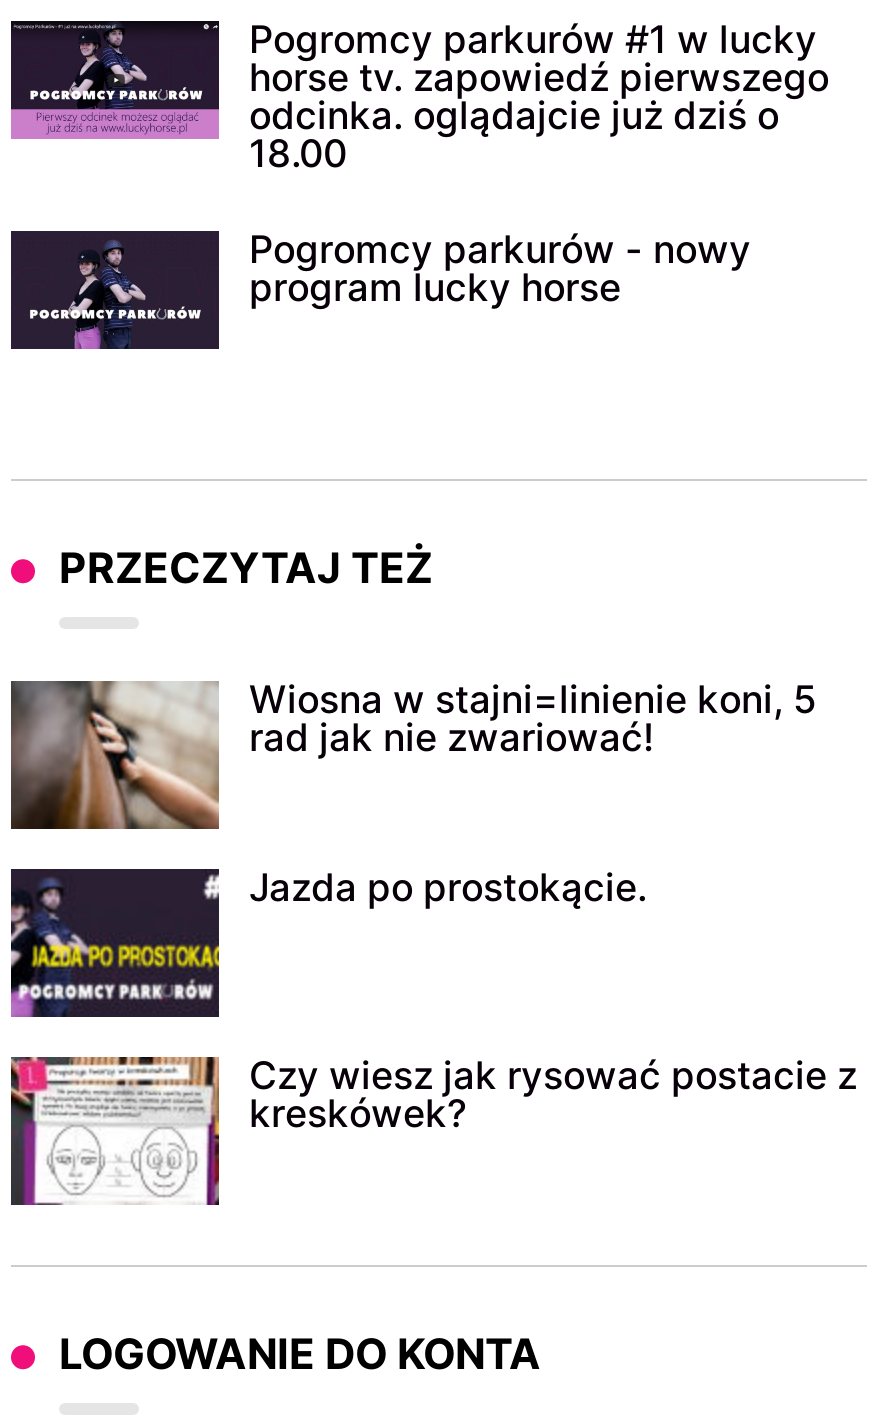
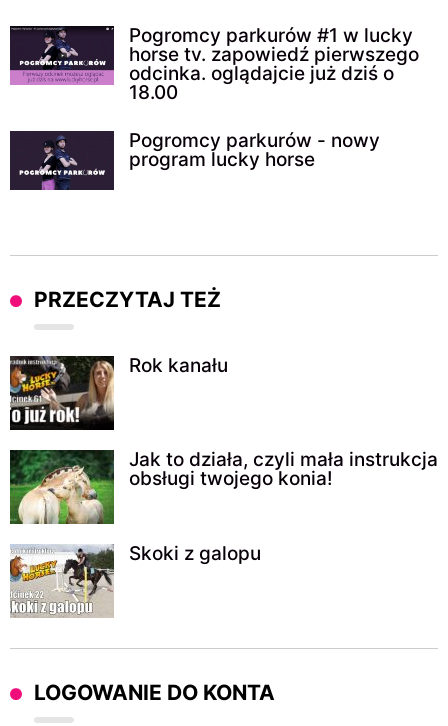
[9,676,817,831] [image] | Wiosna w stajni=linienie koni, 5 | rad jak nie zwariować! -> [9,354,228,431] [image] | Rok kanału
[9,864,647,1019] [image] | Jazda po prostokącie. -> [9,448,438,525] [image] | Jak to działa, czyli mała instrukcja | obsługi twojego konia!
[9,1052,857,1205] [image] | Czy wiesz jak rysować postacie z | kreskówek? -> [10,542,261,618] [image] | Skoki z galopu

